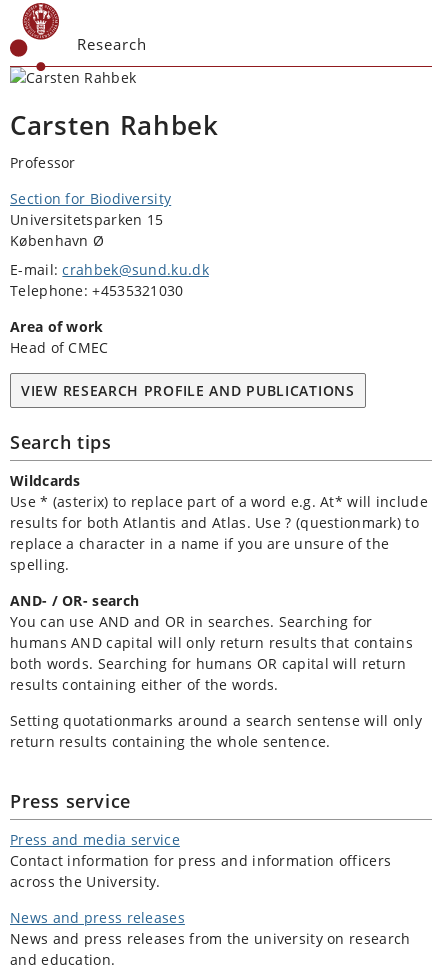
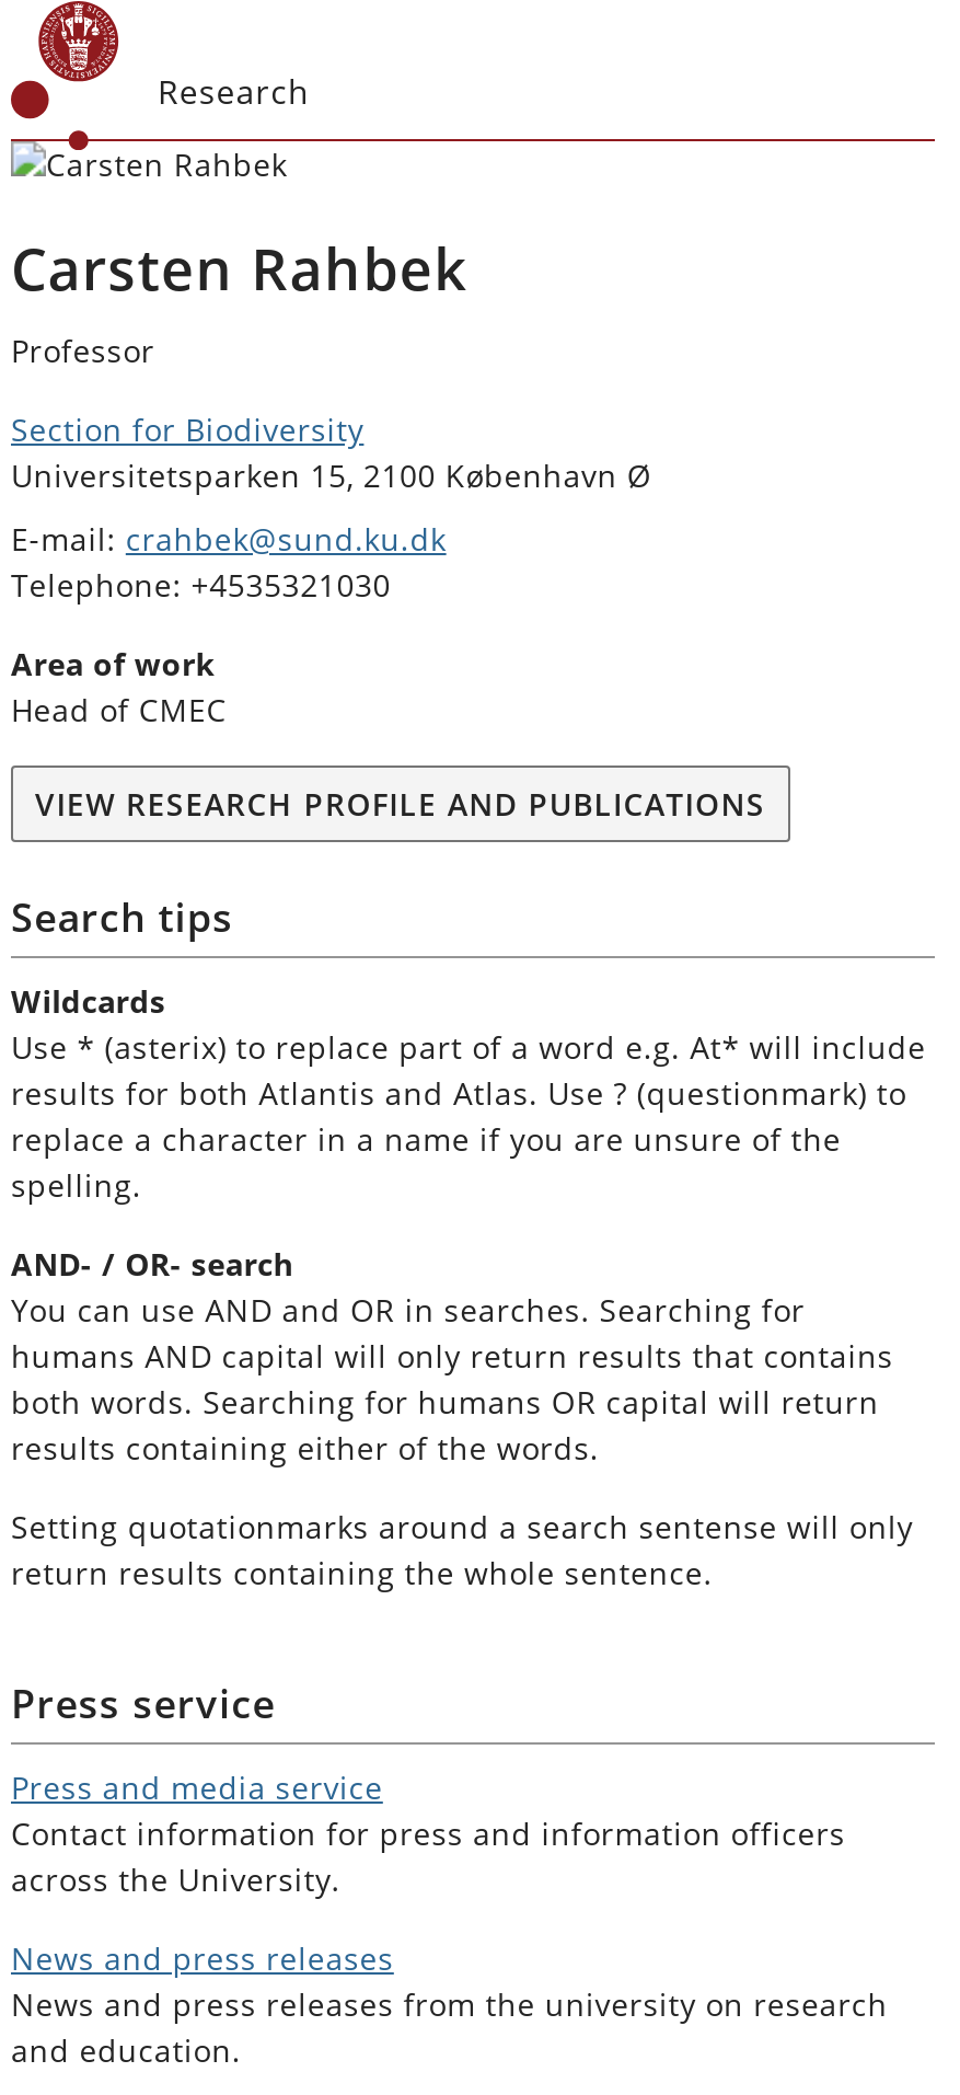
[10,210,163,250] Universitetsparken 15 | København Ø -> [11,454,652,496] Universitetsparken 15, 2100 København Ø

